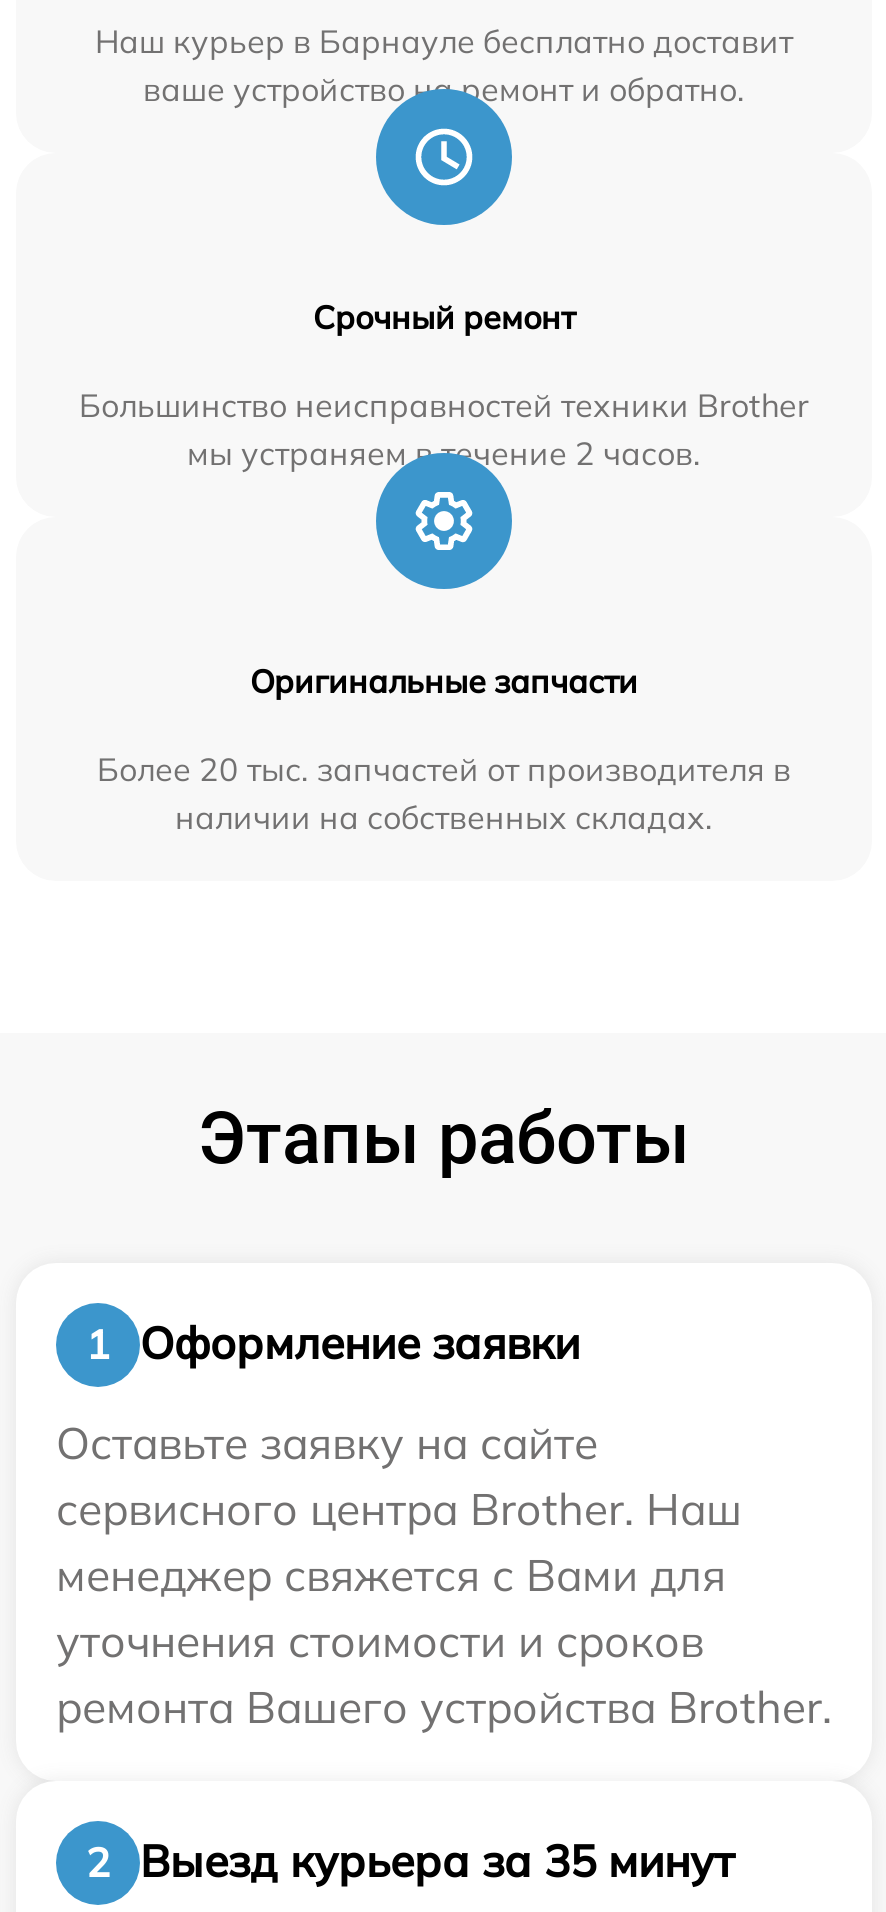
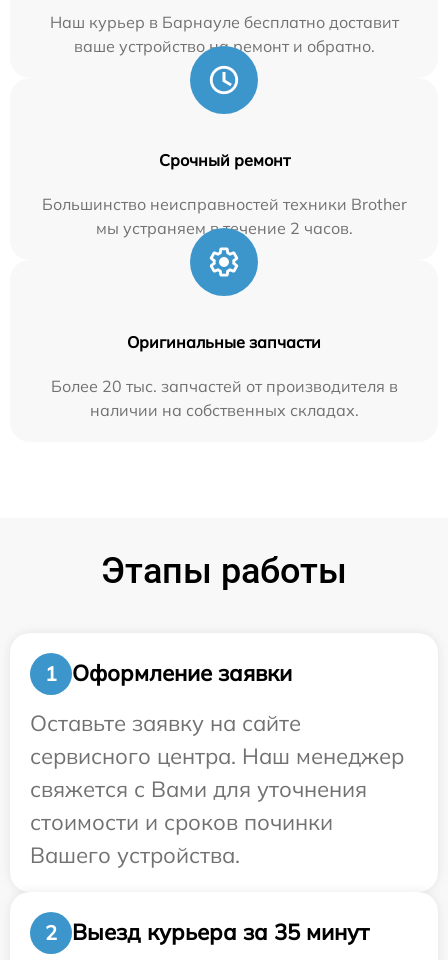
[56,1480,832,1734] сервисного центра Brother. Наш | менеджер свяжется с Вами для | уточнения стоимости и сроков | ремонта Вашего устройства Brother. -> [30,742,404,869] сервисного центра. Наш менеджер | свяжется с Вами для уточнения | стоимости и сроков починки | Вашего устройства.

